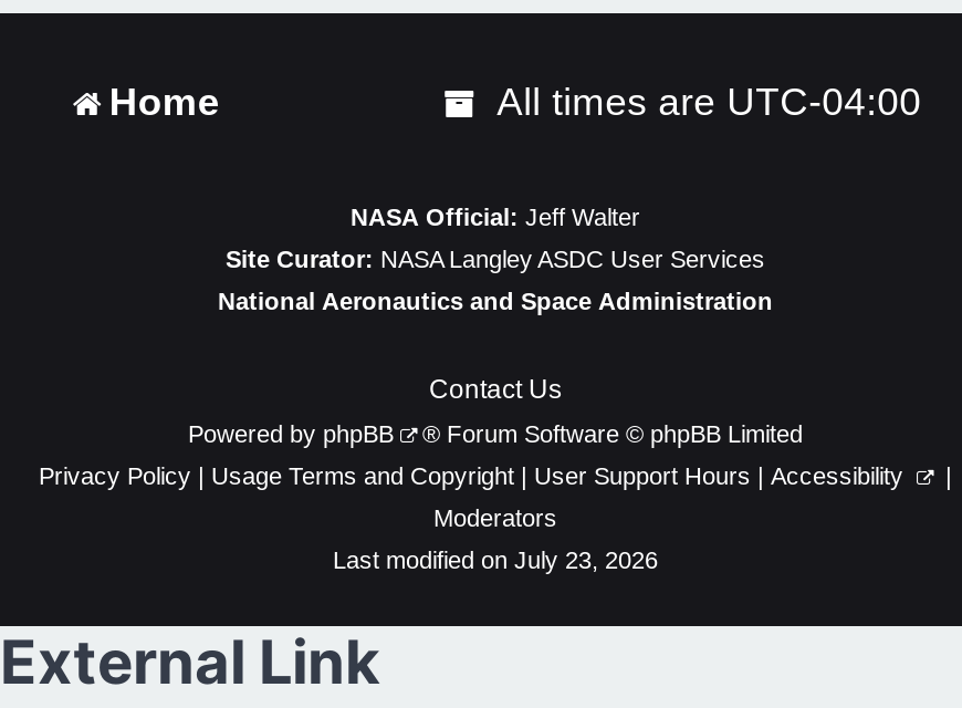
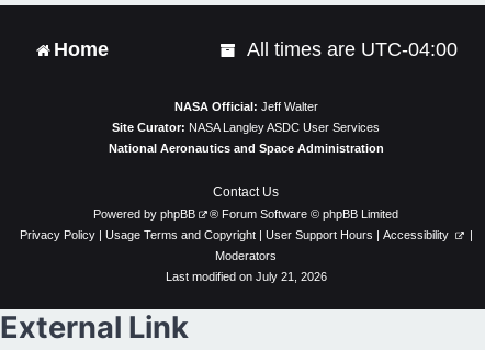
[333,546,658,573] Last modified on July 23, 2026 -> [165,270,326,283] Last modified on July 21, 2026

